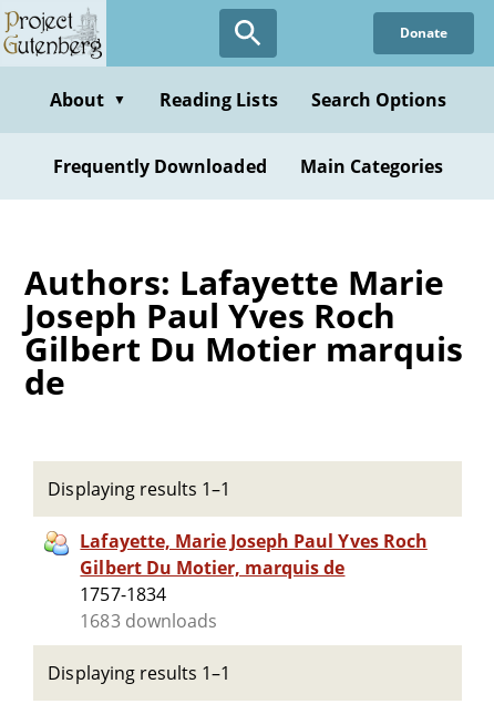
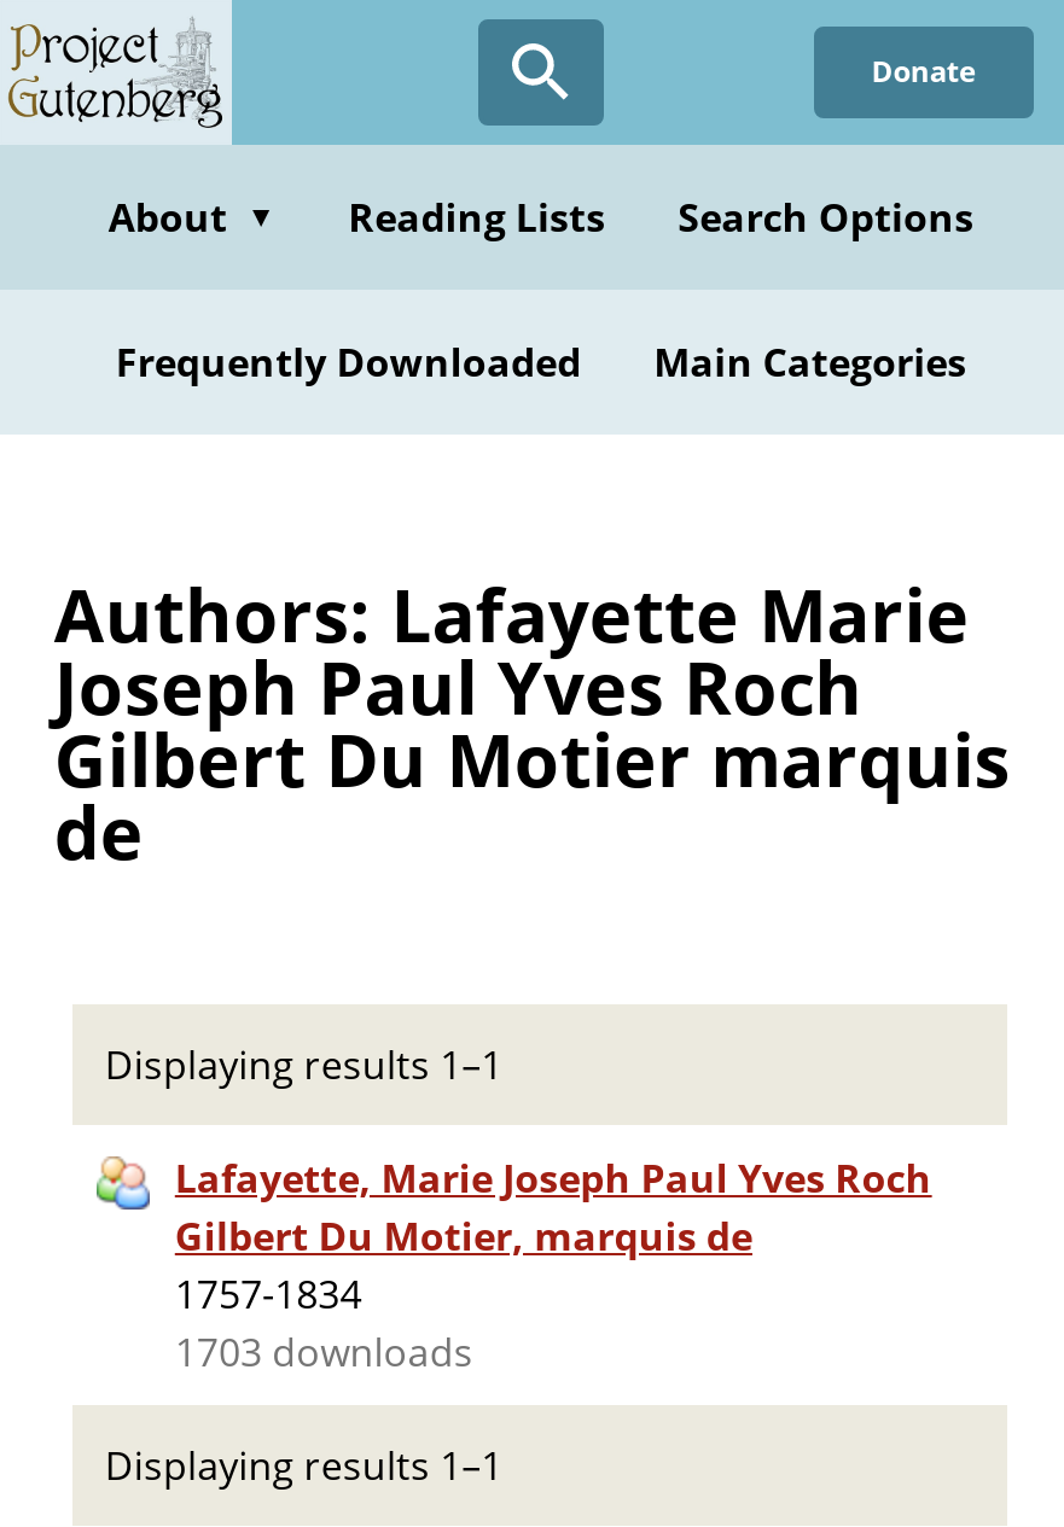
[80,609,217,633] 1683 downloads -> [175,1325,473,1379] 1703 downloads

